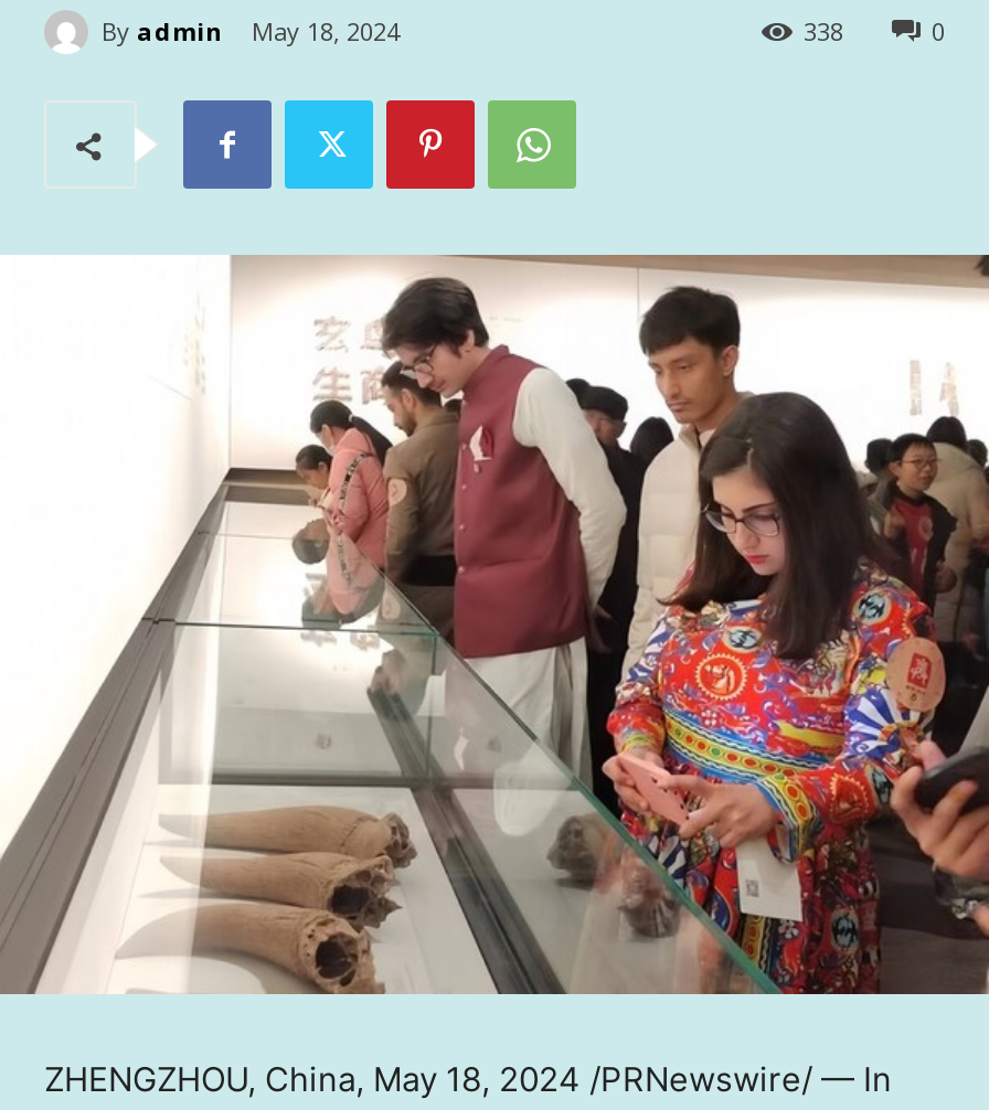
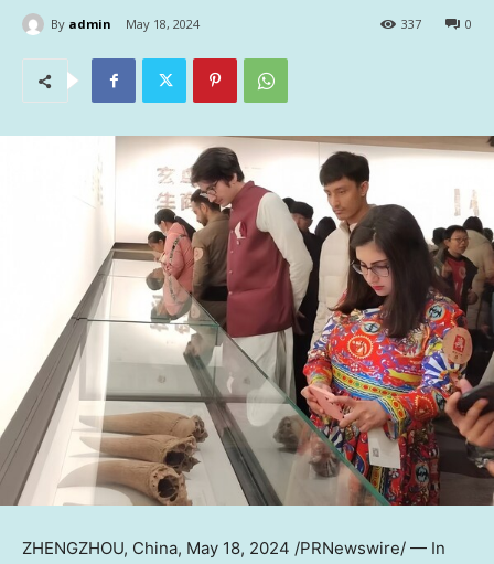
[804,15,843,48] 338 -> [401,16,421,32] 337

